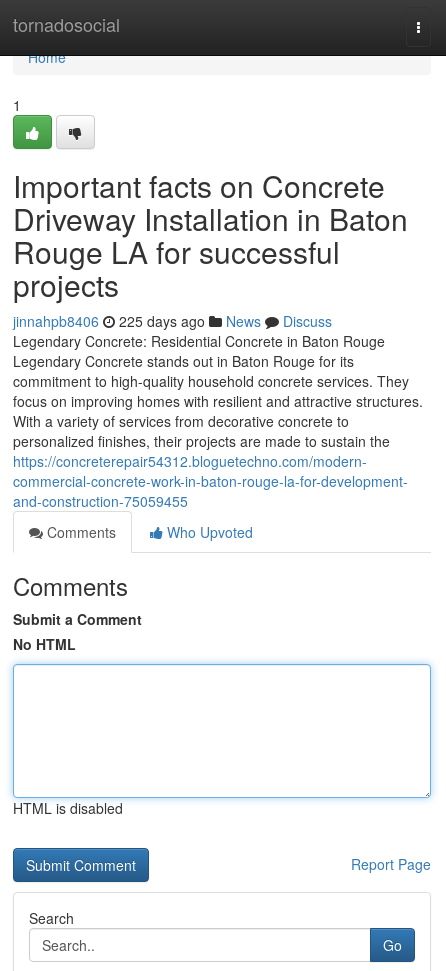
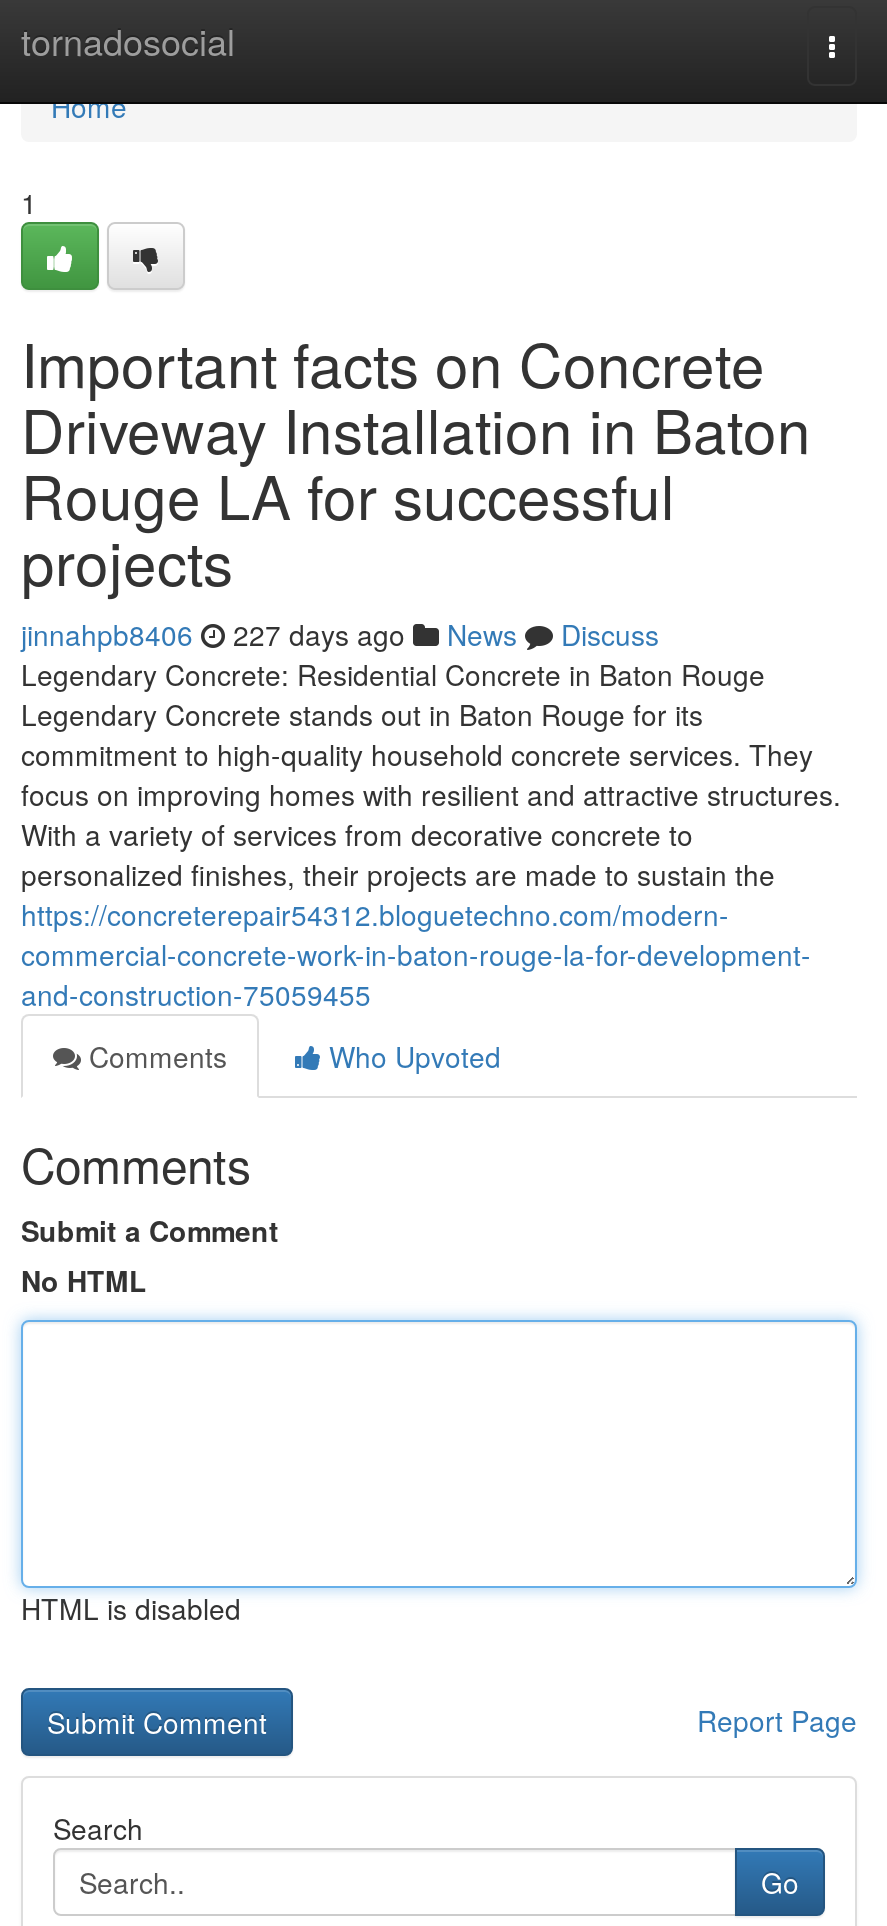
[13,311,332,331] jinnahpb8406 225 days ago News Discuss -> [21,614,659,654] jinnahpb8406 227 days ago News Discuss

